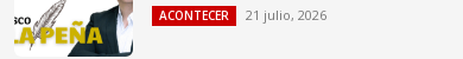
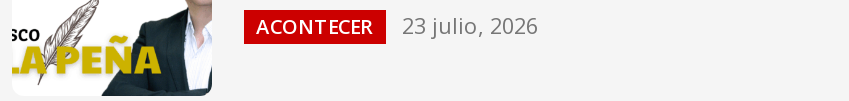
[159,5,326,23] ACONTECER 21 julio, 2026 -> [256,9,538,39] ACONTECER 23 julio, 2026

